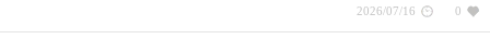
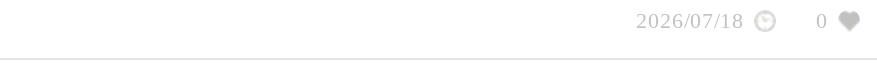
[357,4,416,17] 2026/07/16 -> [636,8,744,32] 2026/07/18

